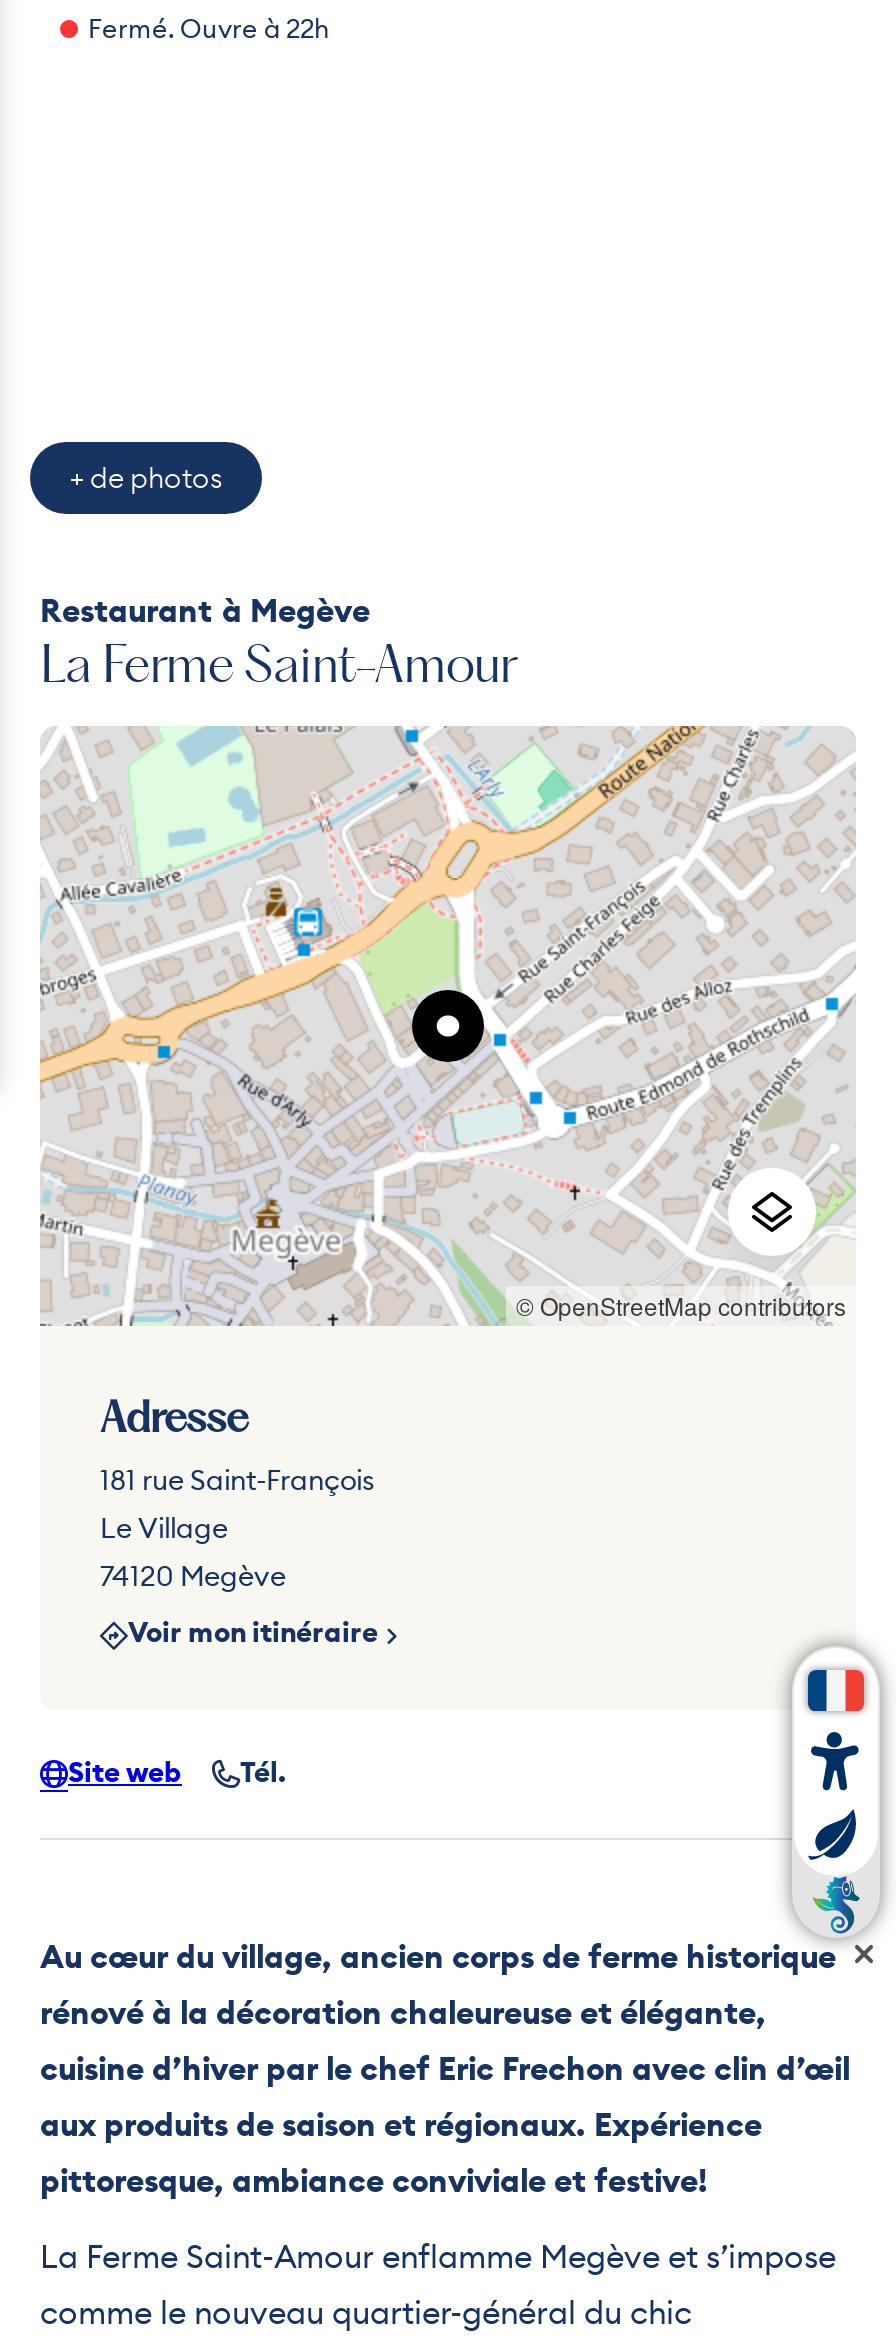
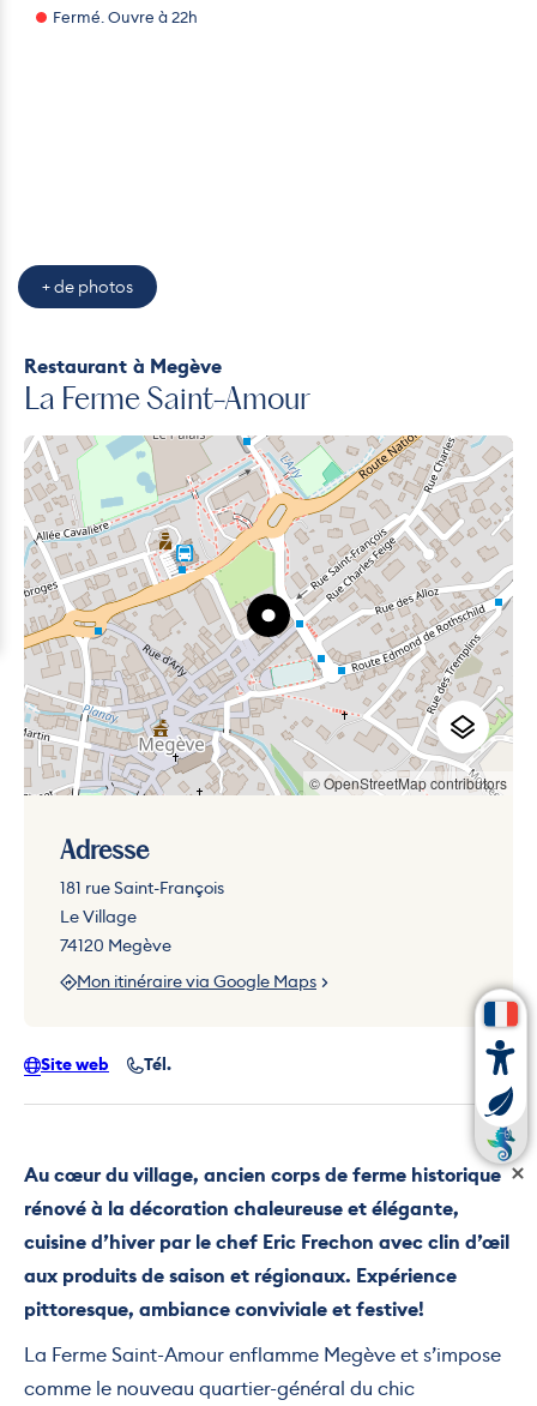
[128,1615,378,1653] Voir mon itinéraire -> [77,970,316,992] Mon itinéraire via Google Maps

